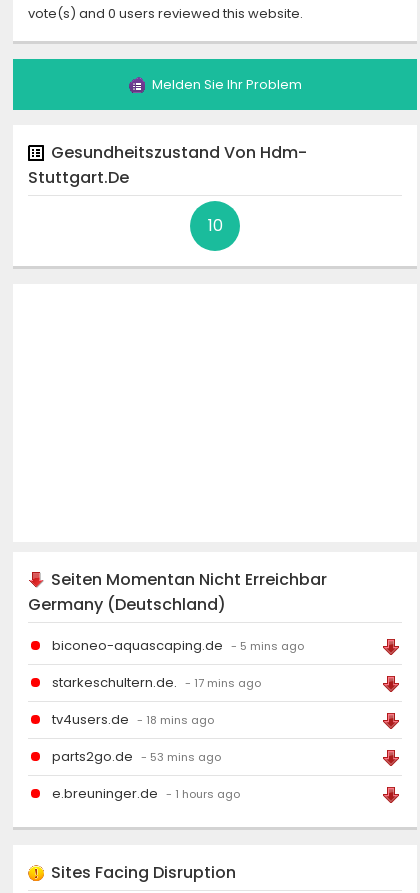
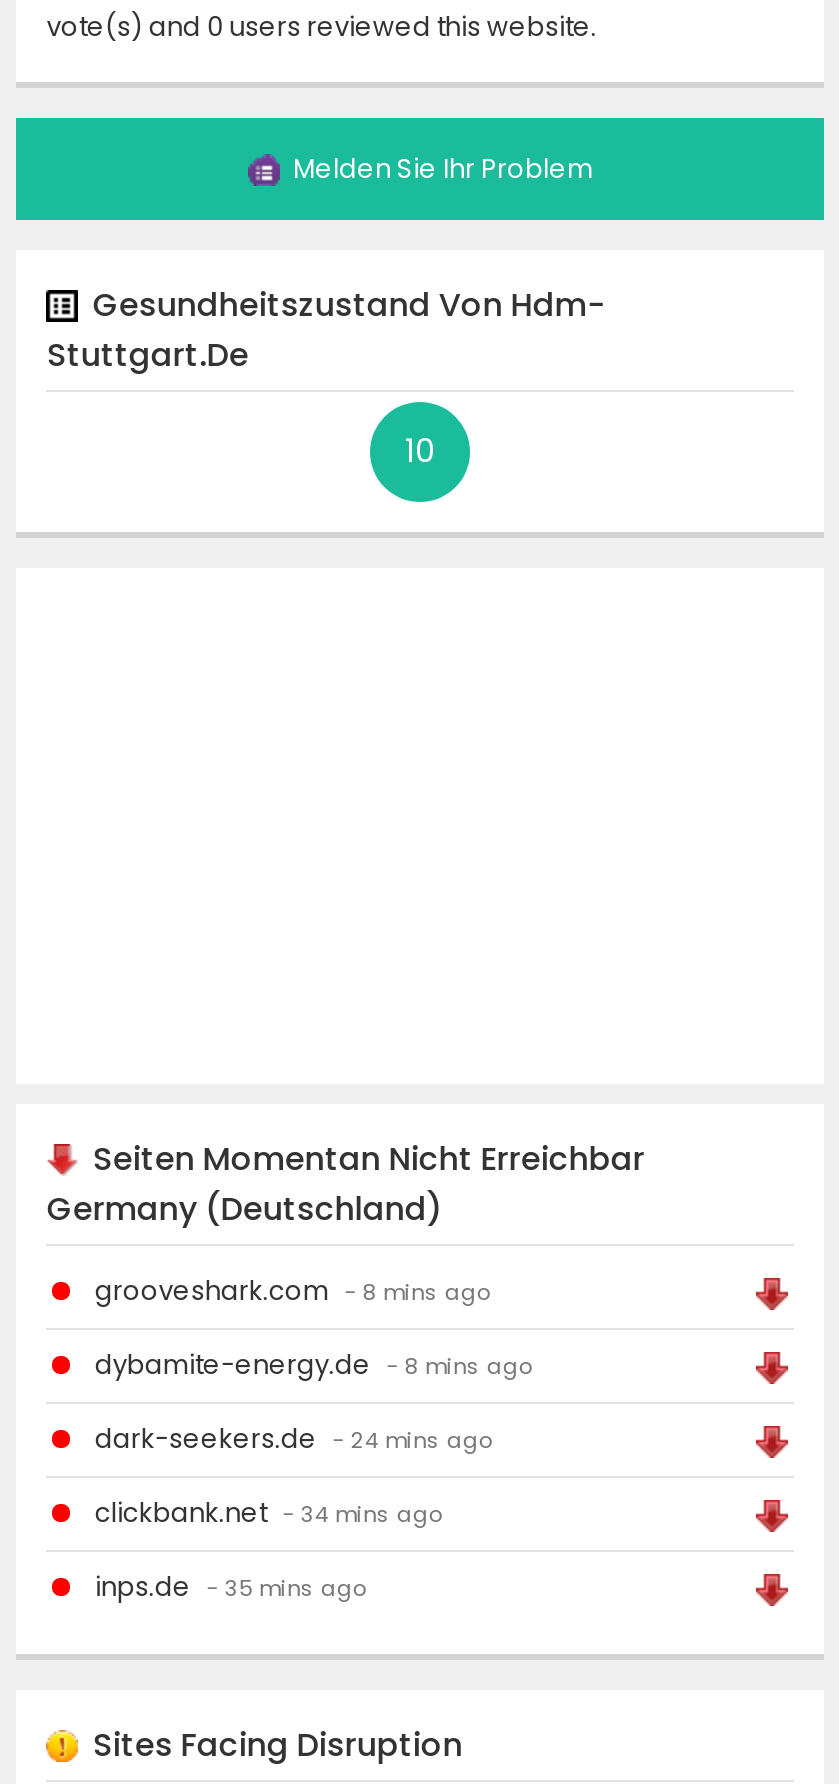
[52,636,304,655] biconeo-aquascaping.de - 5 mins ago -> [95,1271,491,1309] grooveshark.com - 8 mins ago
[52,673,261,692] starkeschultern.de. - 17 mins ago -> [95,1345,533,1383] dybamite-energy.de - 8 mins ago
[52,710,214,729] tv4users.de - 18 mins ago -> [95,1419,493,1457] dark-seekers.de - 24 mins ago
[52,747,221,766] parts2go.de - 53 mins ago -> [95,1493,443,1531] clickbank.net - 34 mins ago
[52,784,240,803] e.breuninger.de - 1 hours ago -> [95,1567,367,1605] inps.de - 35 mins ago

